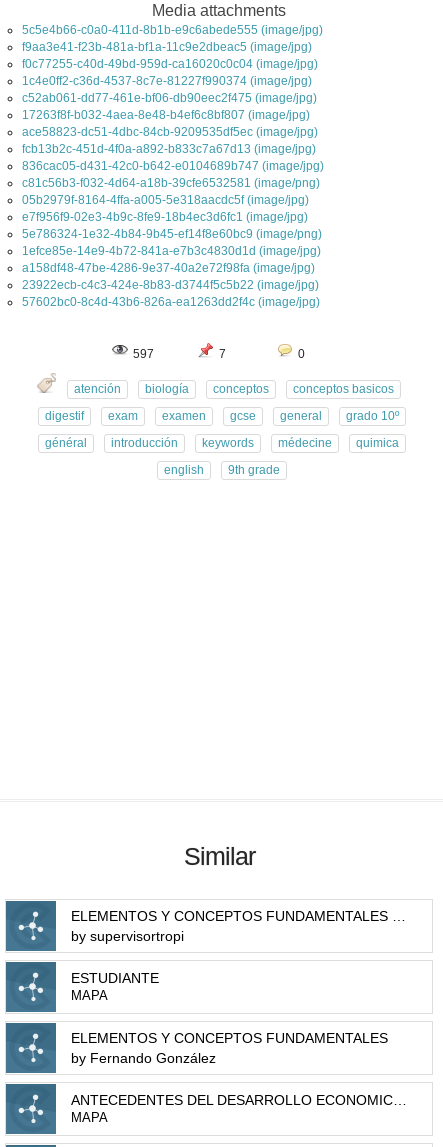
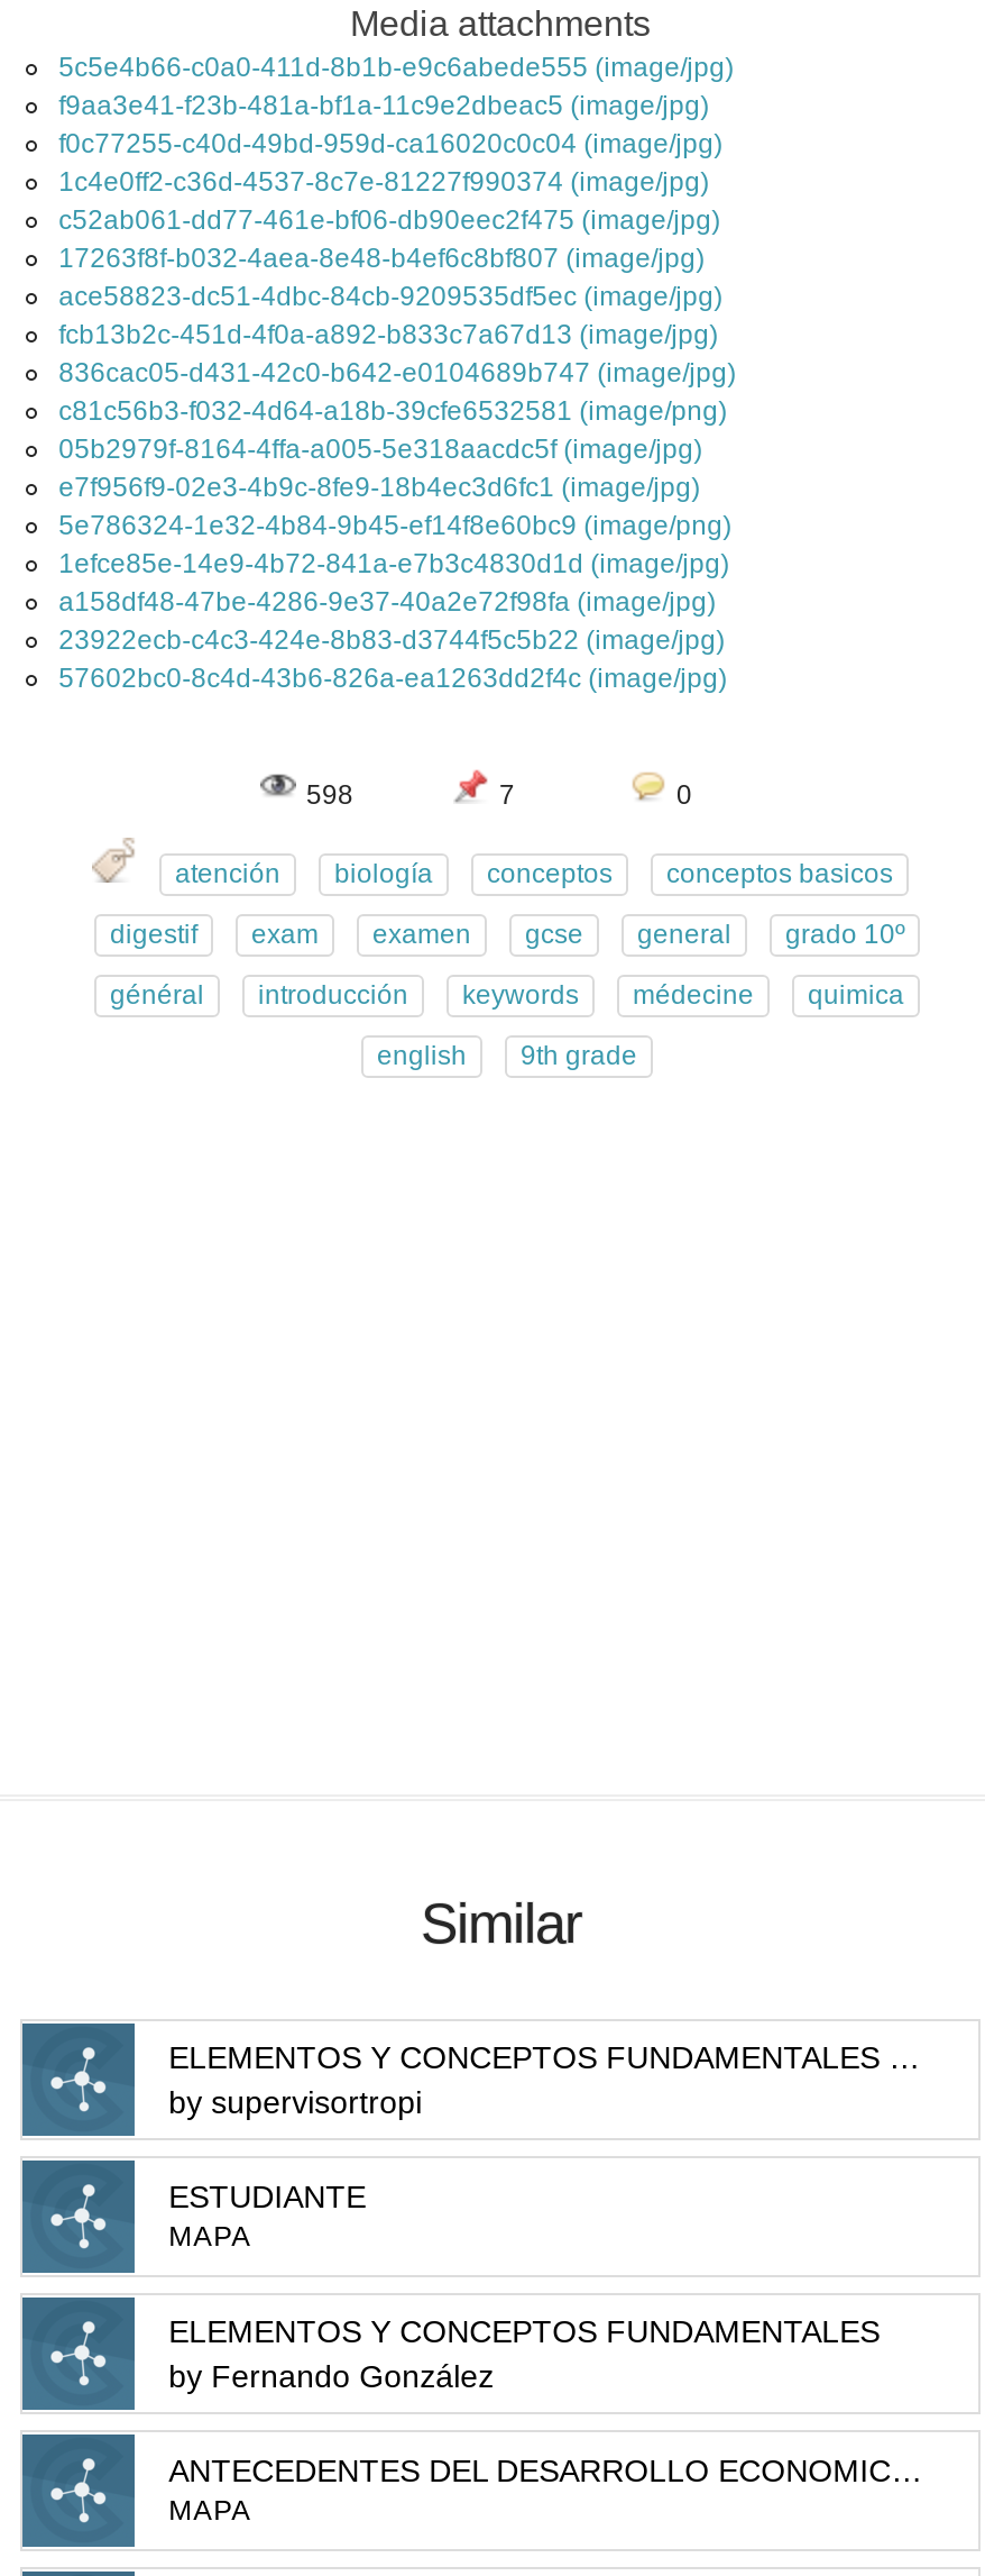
[132,347,153,361] 597 -> [306,780,353,811] 598

